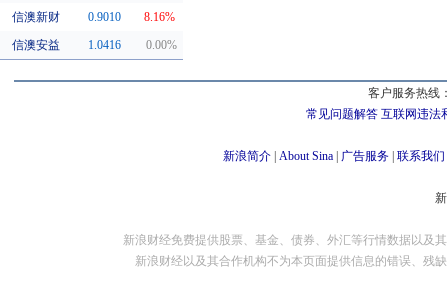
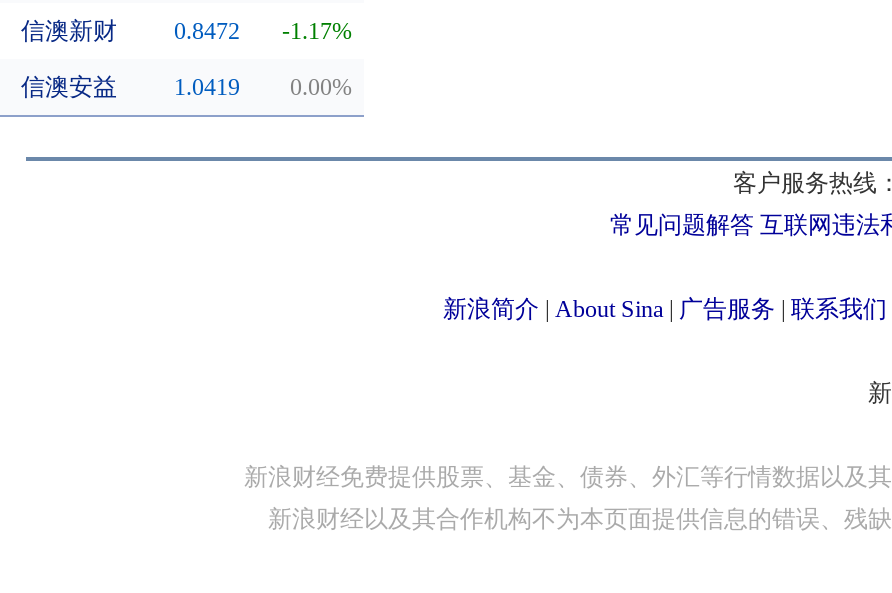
[88,10,121,24] 0.9010 -> [174,17,240,45] 0.8472
[144,10,175,24] 8.16% -> [282,17,352,45] -1.17%
[88,38,177,52] 1.0416 0.00% -> [174,73,352,101] 1.0419 0.00%

